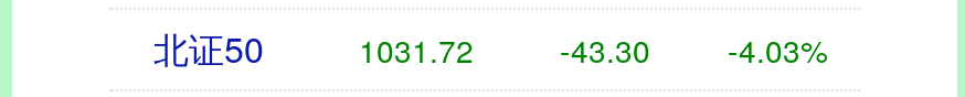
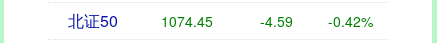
[359,28,474,73] 1031.72 -> [161,11,213,31] 1074.45
[560,28,650,73] -43.30 -> [260,11,293,31] -4.59
[728,28,827,73] -4.03% -> [328,11,373,31] -0.42%

